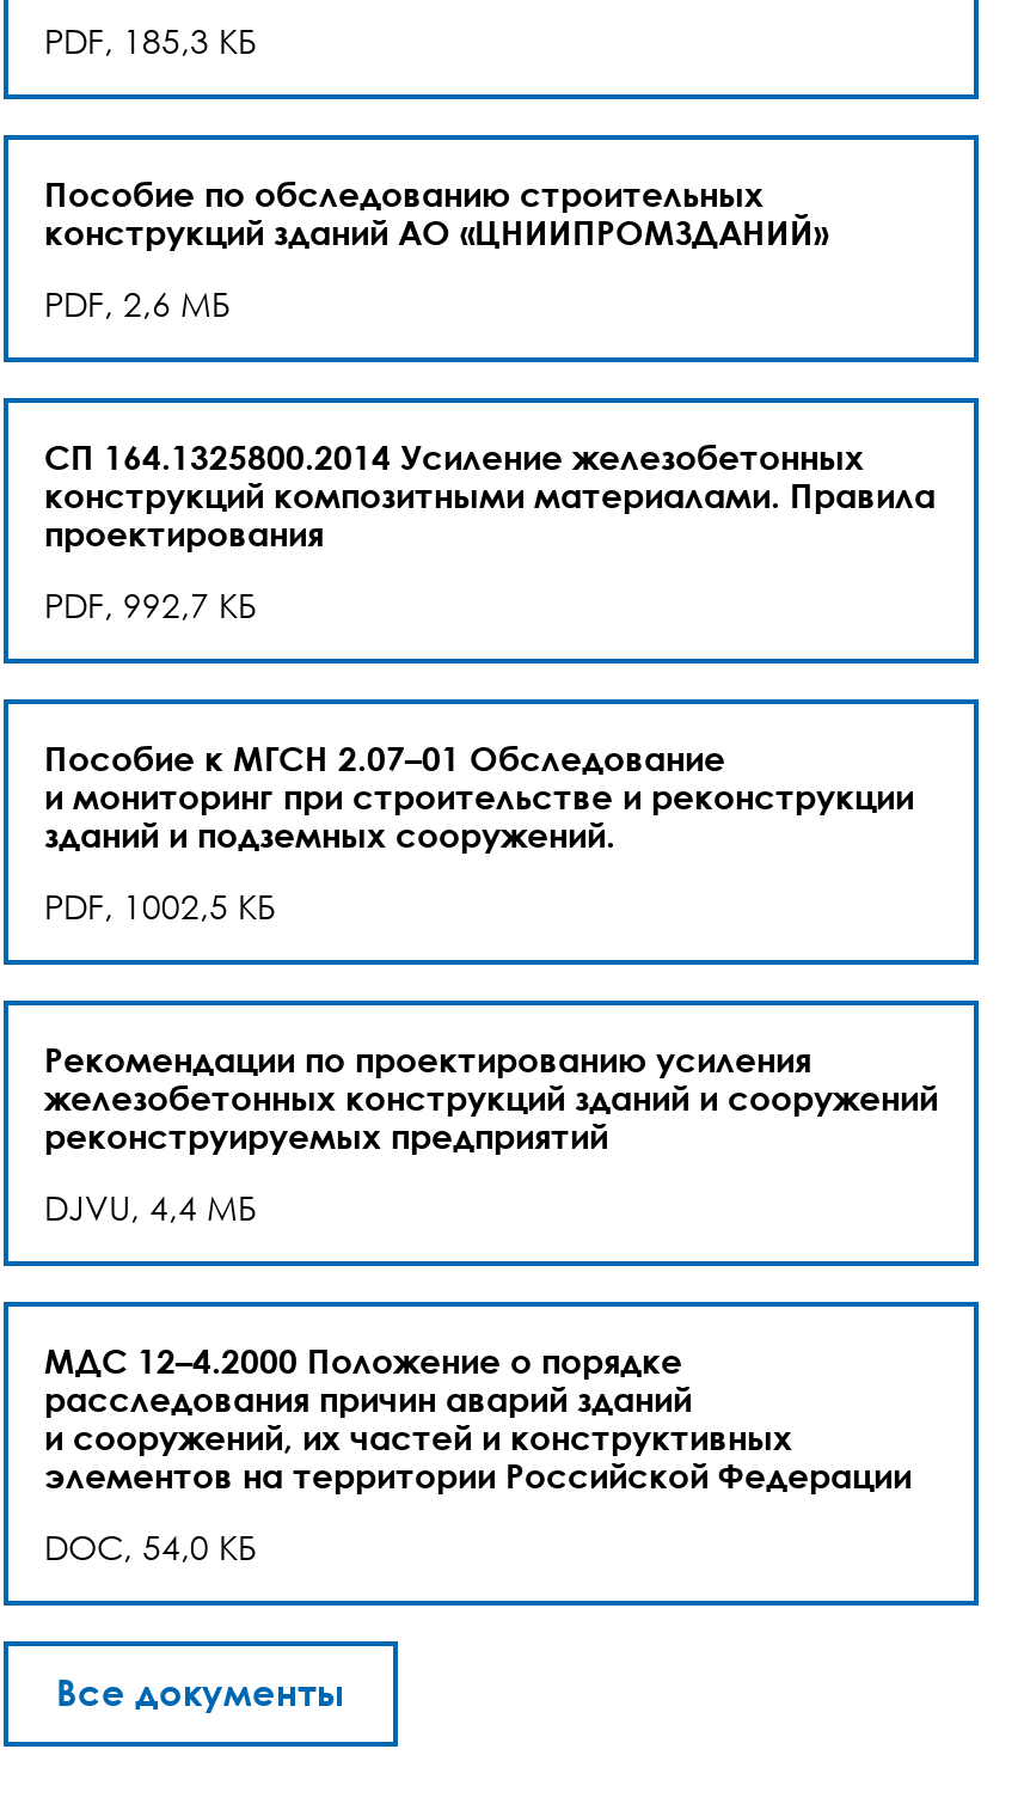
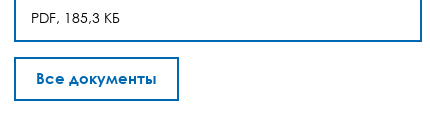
[44,173,828,324] Пособие по обследованию строительных | конструкций зданий АО «ЦНИИПРОМЗДАНИЙ» | PDF, 2,6 МБ -> none
[44,436,936,625] СП 164.1325800.2014 Усиление железобетонных | конструкций композитными материалами. Правила | проектирования | PDF, 992,7 КБ -> none
[44,738,914,926] Пособие к МГСН 2.07–01 Обследование | и мониторинг при строительстве и реконструкции | зданий и подземных сооружений. | PDF, 1002,5 КБ -> none
[44,1039,938,1228] Рекомендации по проектированию усиления | железобетонных конструкций зданий и сооружений | реконструируемых предприятий | DJVU, 4,4 МБ -> none
[44,1340,912,1567] МДС 12–4.2000 Положение о порядке | расследования причин аварий зданий | и сооружений, их частей и конструктивных | элементов на территории Российской Федерации | DOC, 54,0 КБ -> none

